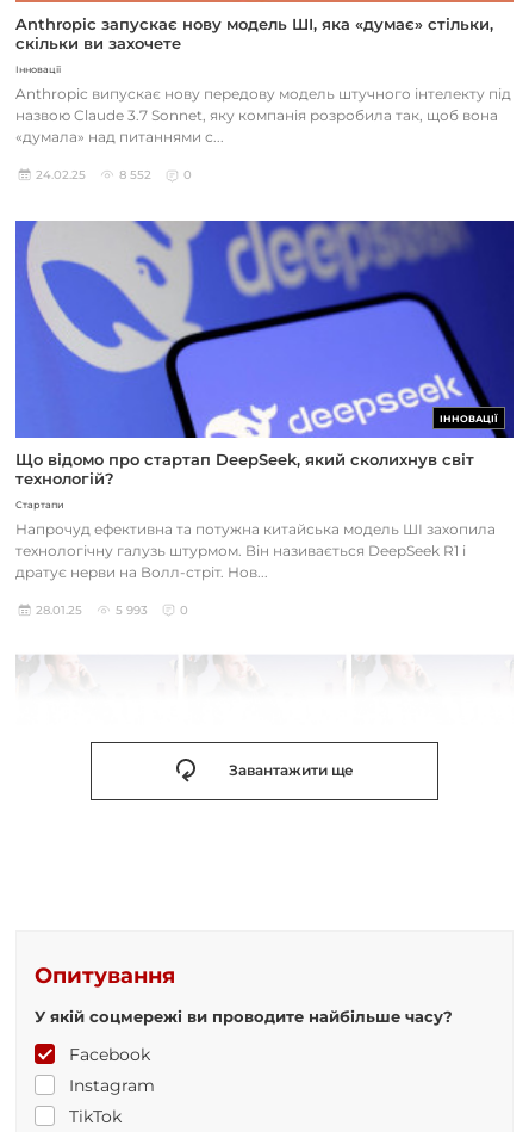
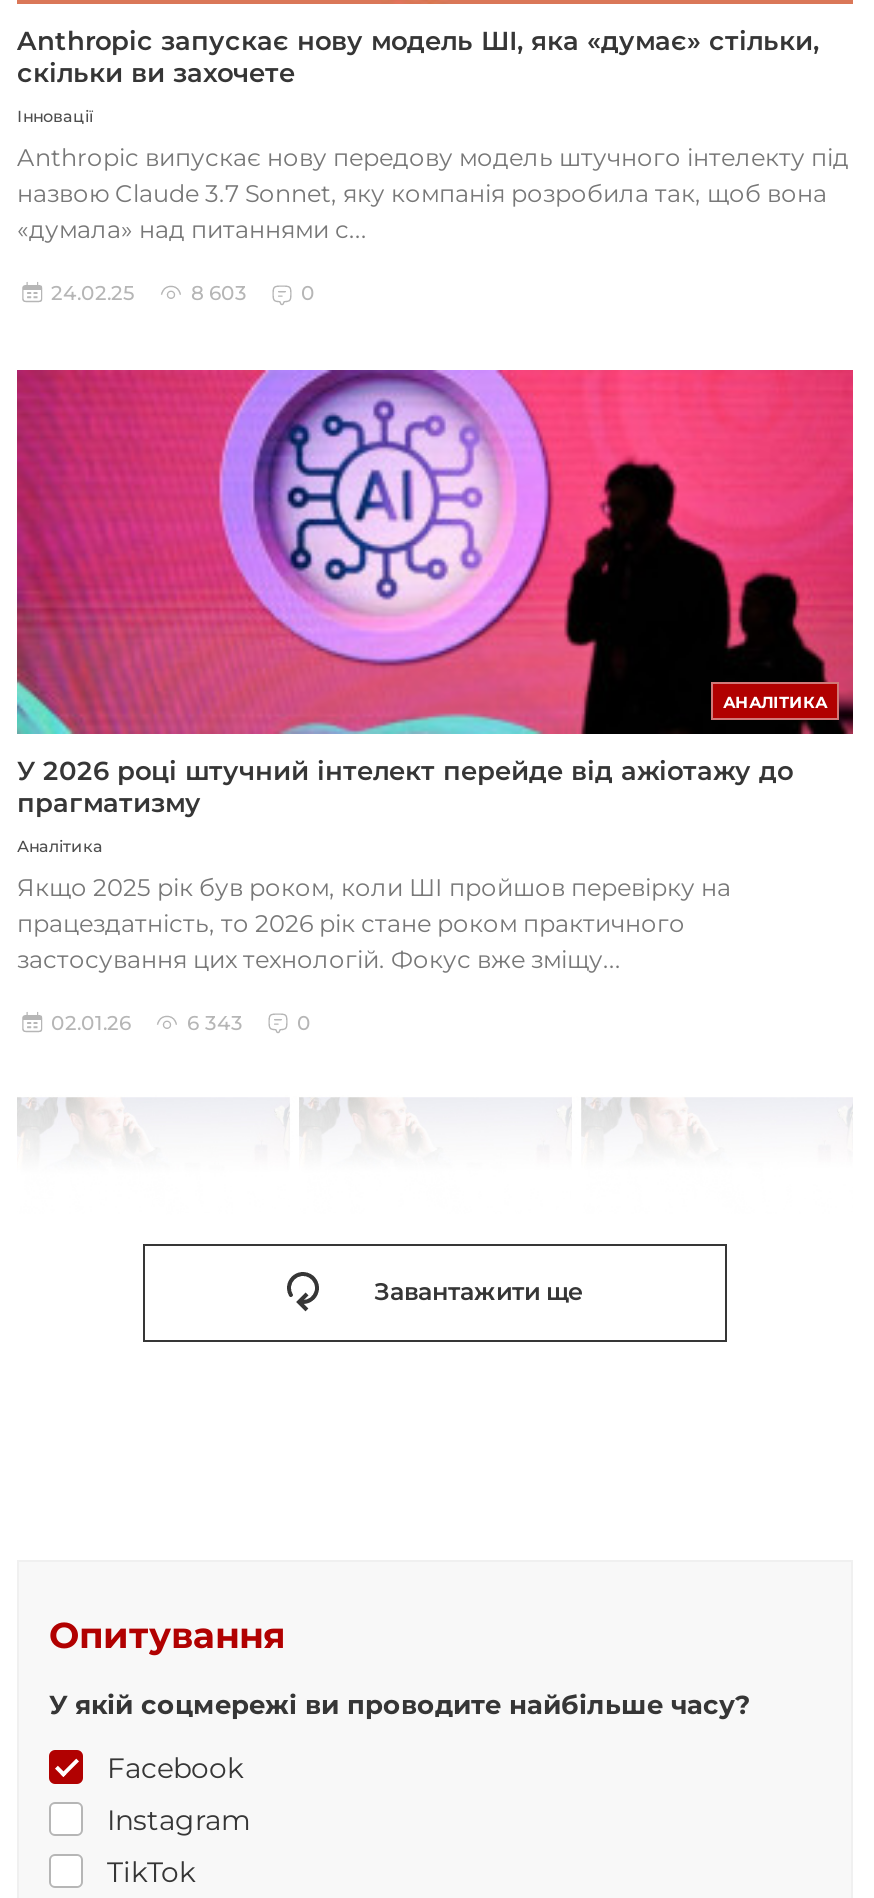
[119,168,151,183] 8 552 -> [191,281,247,307] 8 603
[14,219,515,439] [image] | ІННОВАЦІЇ -> [15,368,855,736] [image] | АНАЛІТИКА
[15,449,474,487] Що відомо про стартап DeepSeek, який сколихнув світ | технологій? -> [17,753,793,817] У 2026 році штучний інтелект перейде від ажіотажу до | прагматизму
[15,498,64,510] Стартапи -> [17,835,103,855] Аналітика
[15,520,496,580] Напрочуд ефективна та потужна китайська модель ШІ захопила | технологічну галузь штурмом. Він називається DeepSeek R1 і | дратує нерви на Волл-стріт. Нов... -> [17,871,731,973] Якщо 2025 рік був роком, коли ШІ пройшов перевірку на | працездатність, то 2026 рік стане роком практичного | застосування цих технологій. Фокус вже зміщу...
[36,602,148,617] 28.01.25 | 5 993 -> [51,1009,243,1035] 02.01.26 | 6 343

